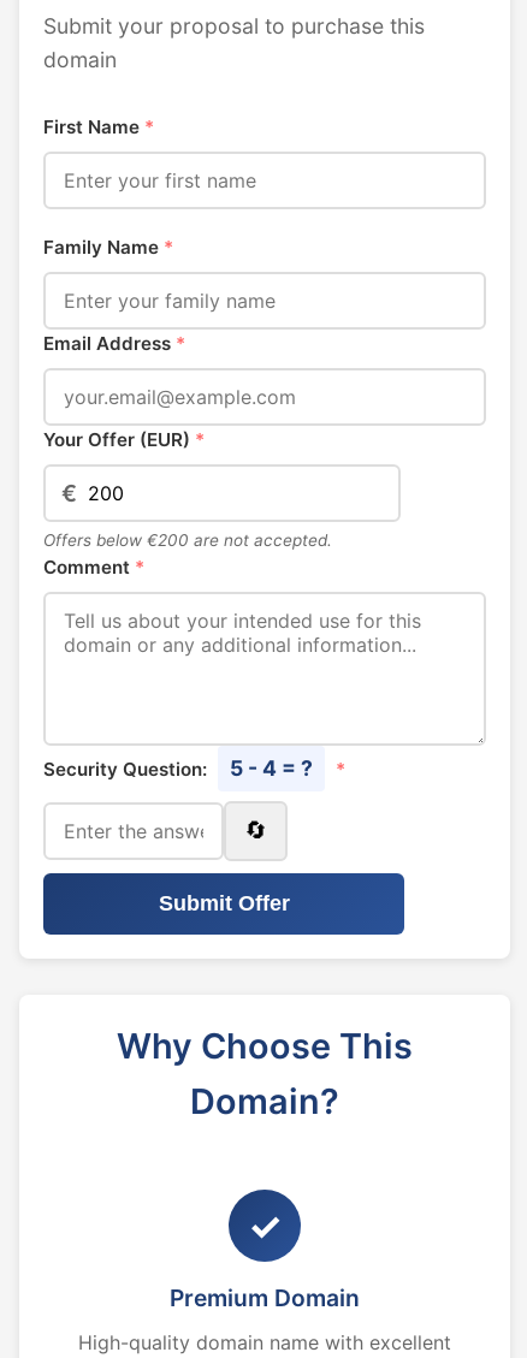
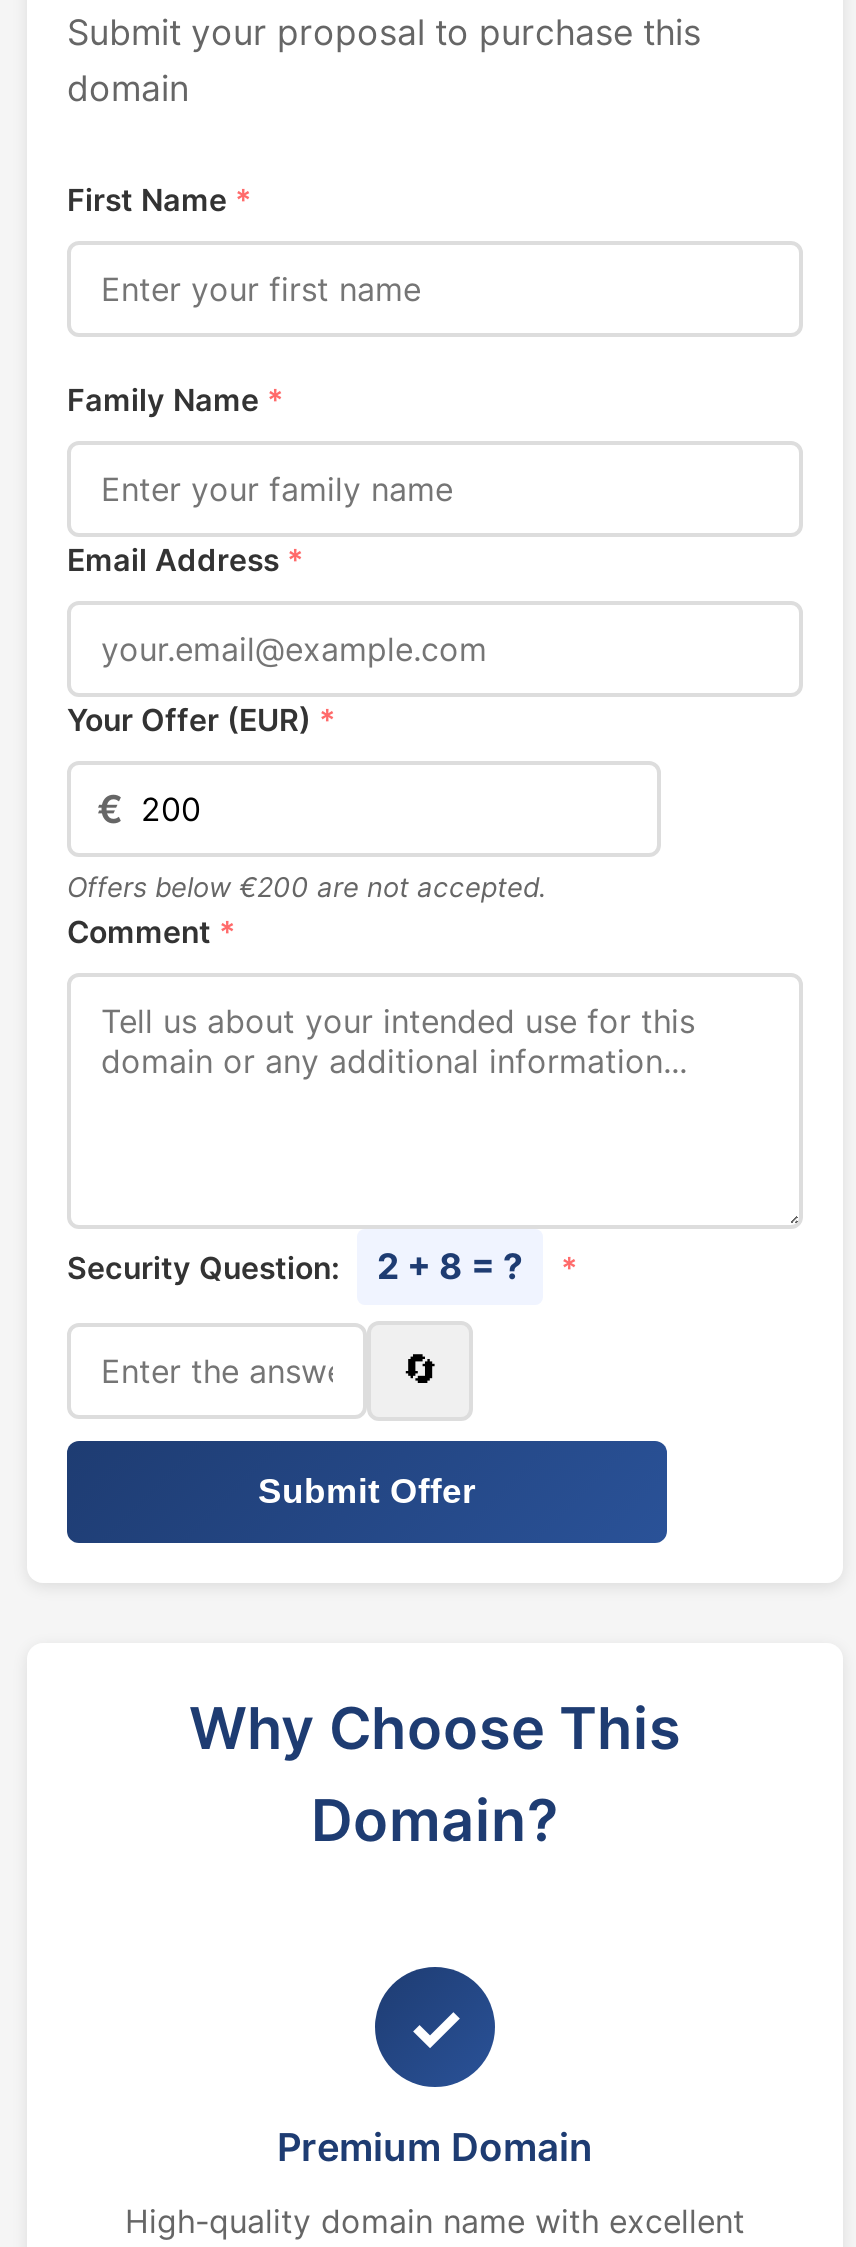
[230,755,313,781] 5 - 4 = ? -> [377,1245,523,1287] 2 + 8 = ?

